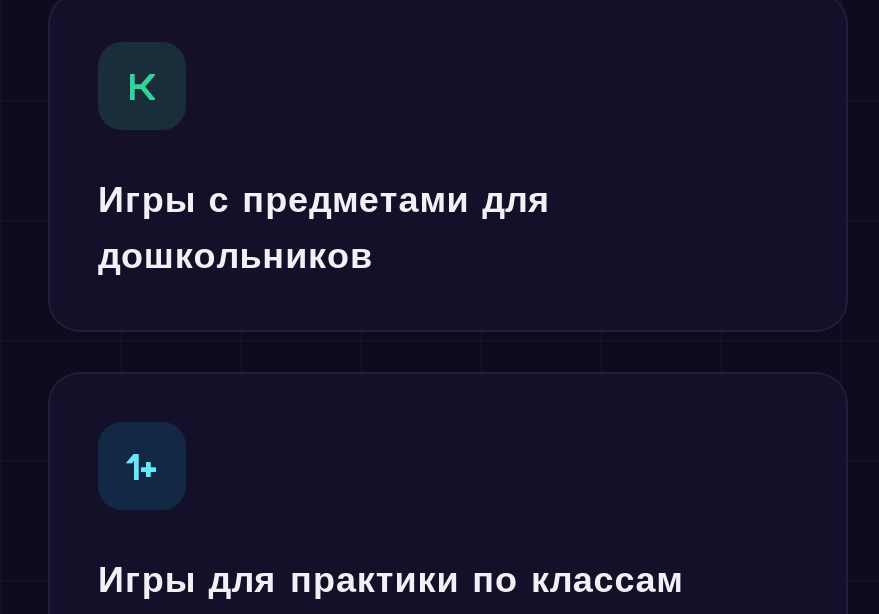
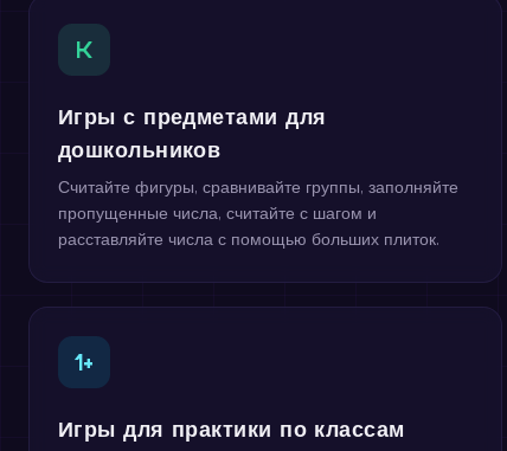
none -> [58,178,458,251] Считайте фигуры, сравнивайте группы, заполняйте | пропущенные числа, считайте с шагом и | расставляйте числа с помощью больших плиток.

